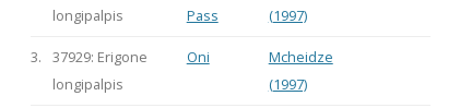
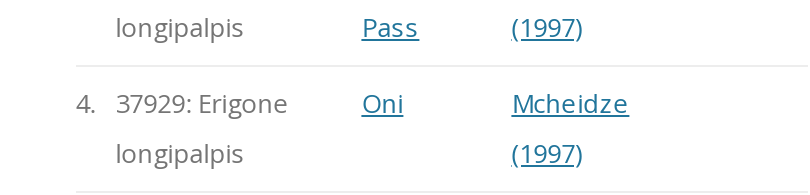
[30,47,209,66] 3. 37929: Erigone Oni -> [75,85,403,121] 4. 37929: Erigone Oni

